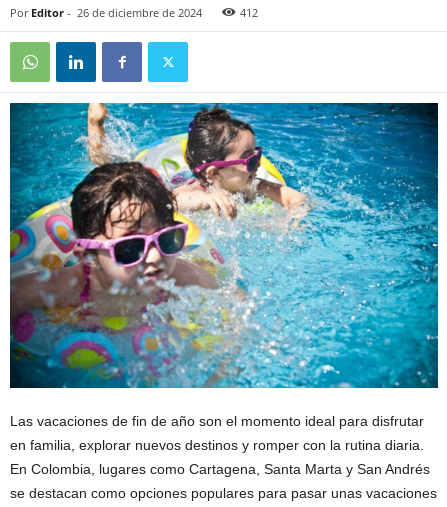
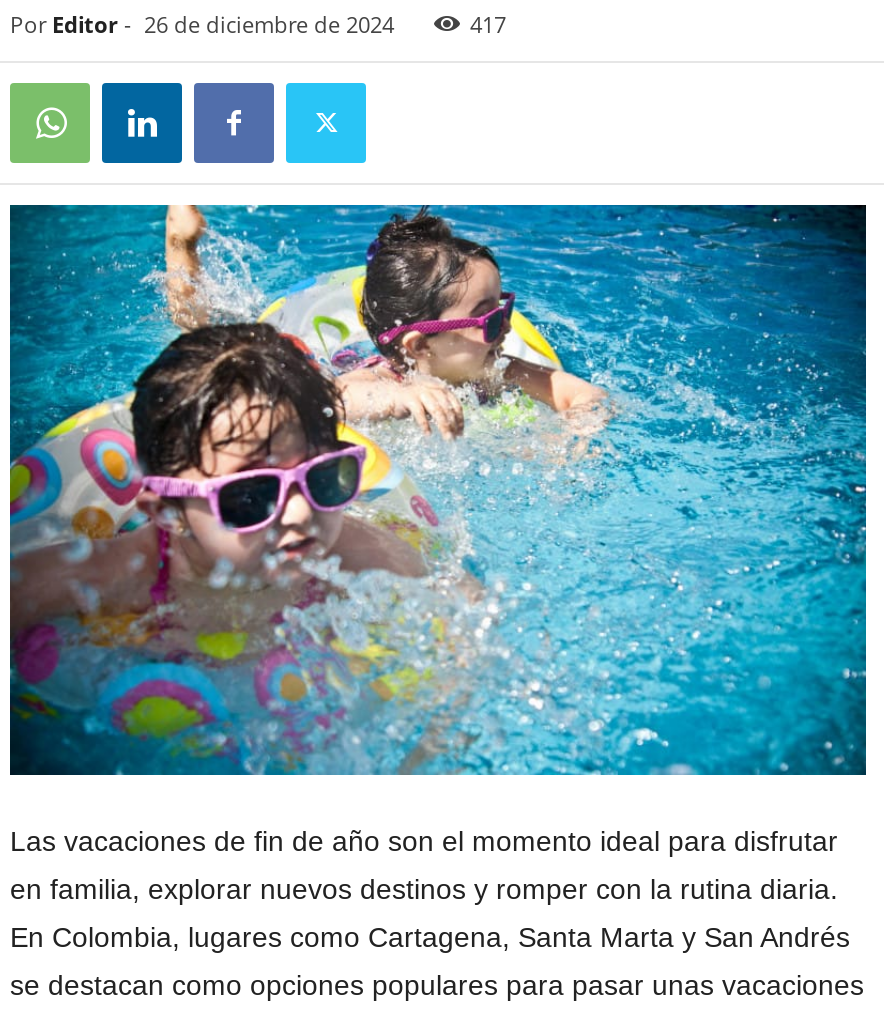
[240,5,258,20] 412 -> [470,9,506,39] 417

